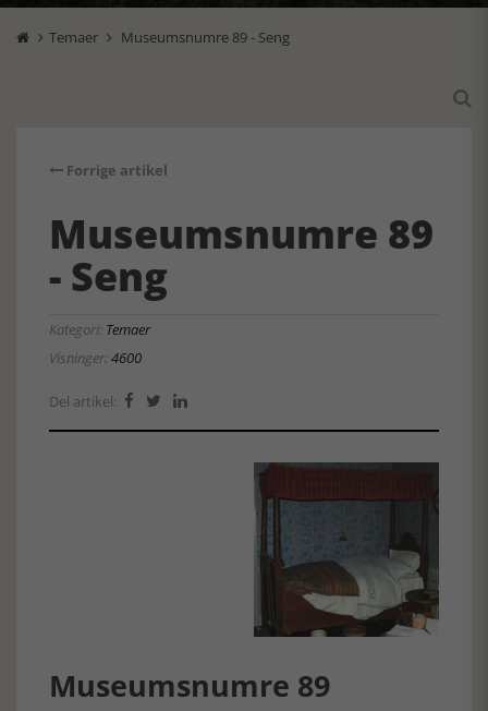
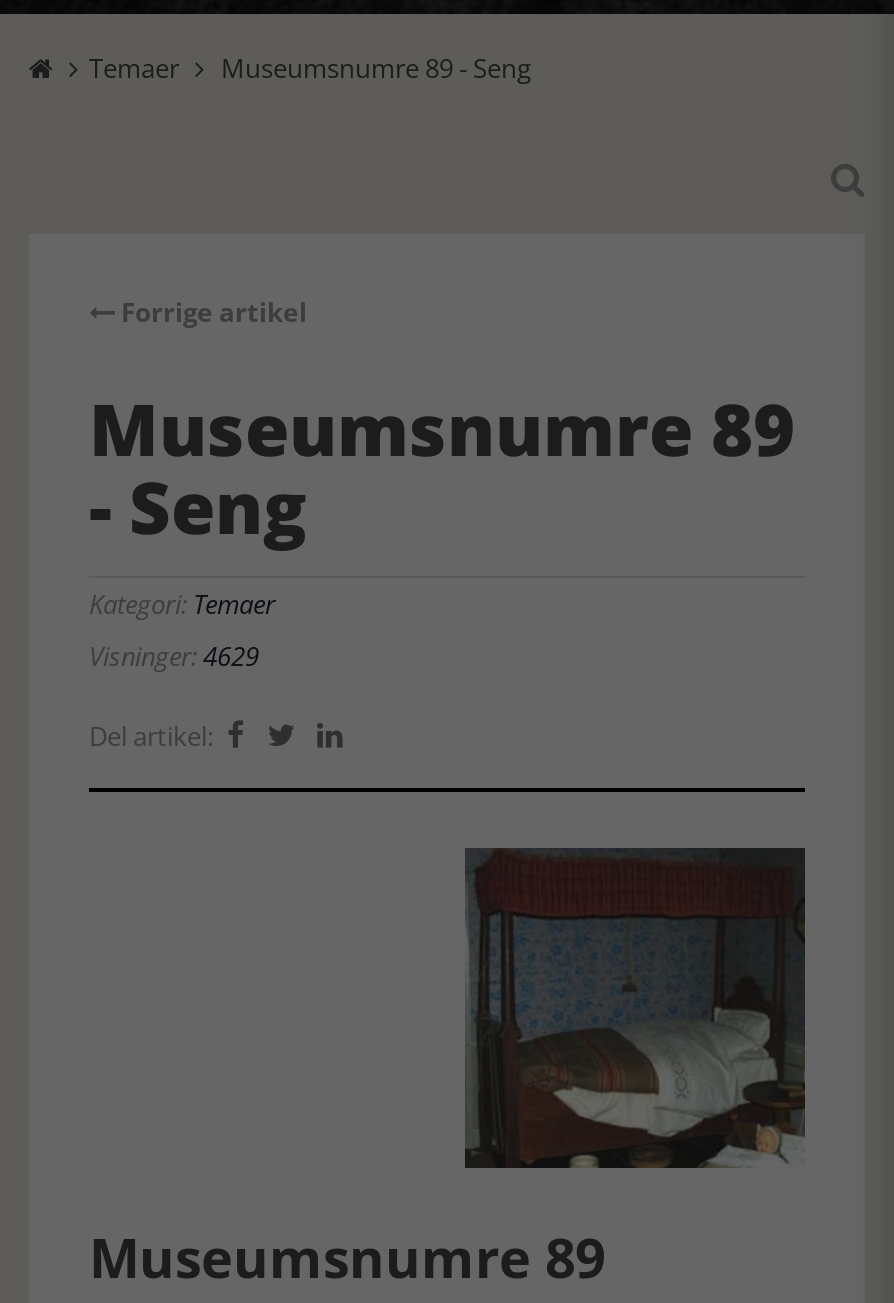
[49,348,142,367] Visninger: 4600 -> [89,638,259,674] Visninger: 4629

